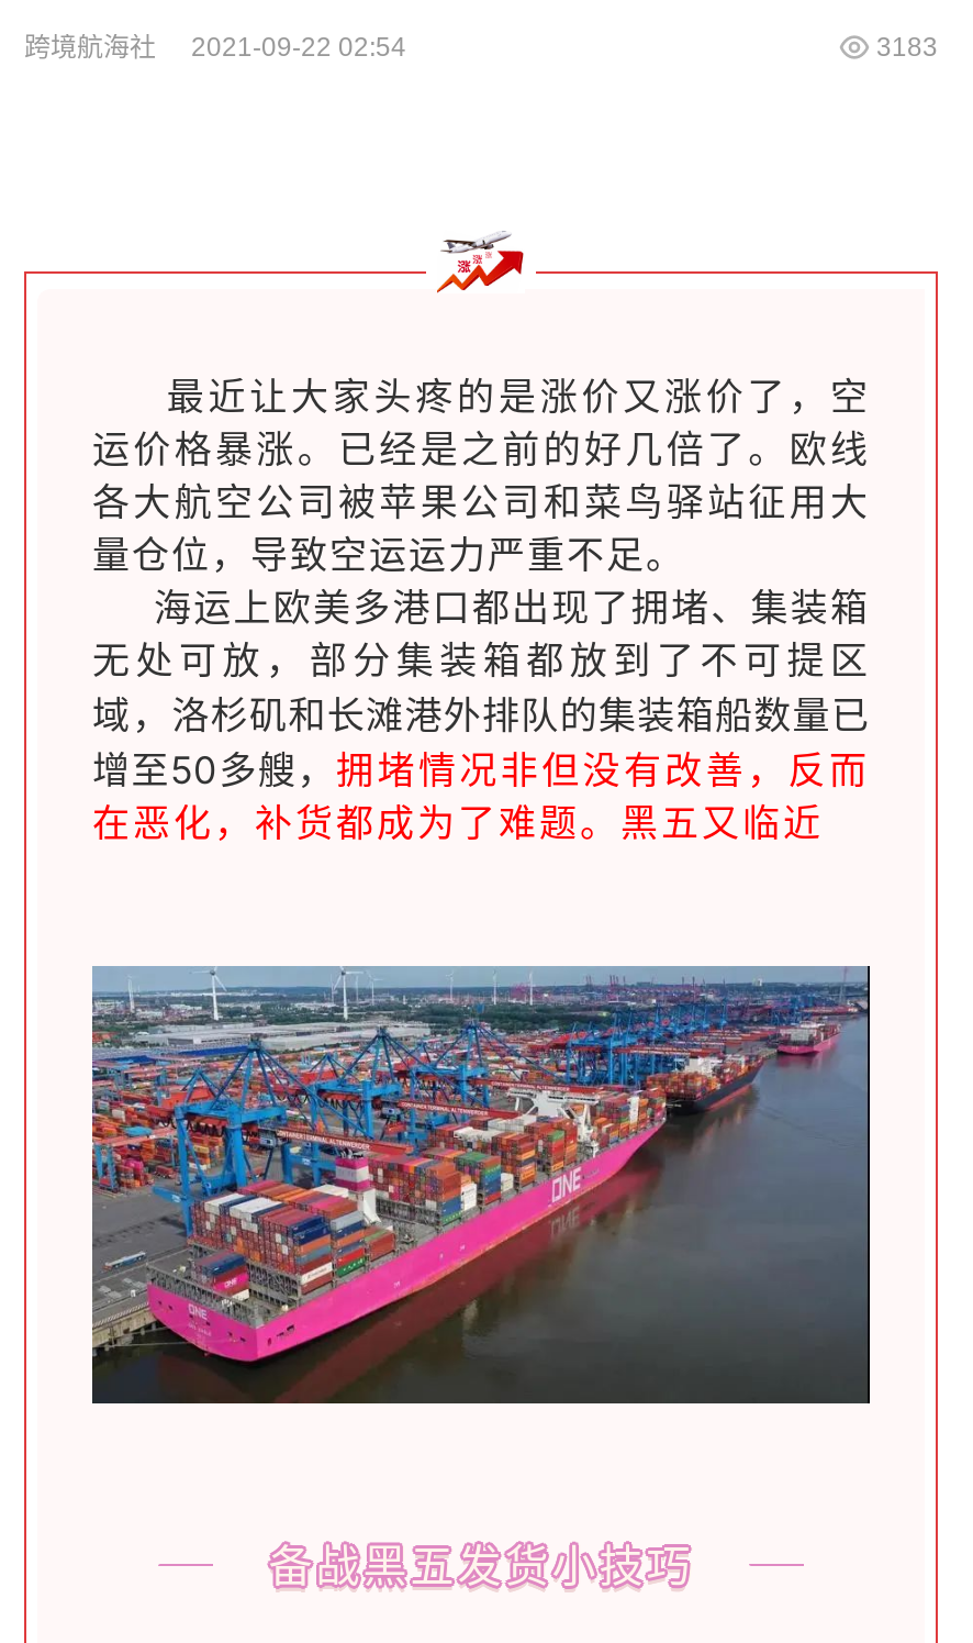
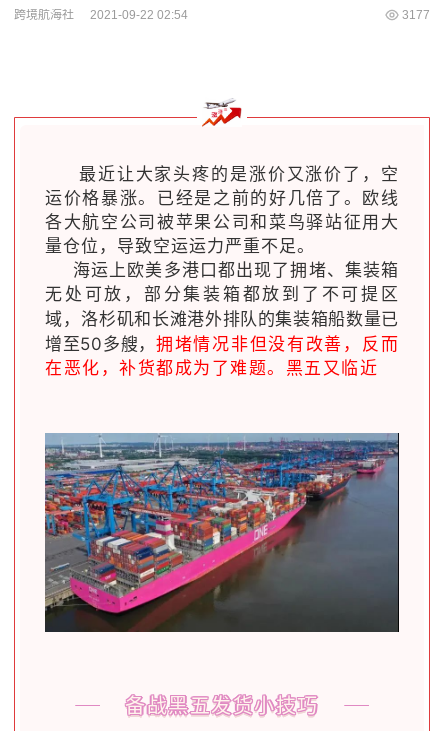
[876,32,938,63] 3183 -> [402,8,430,22] 3177

